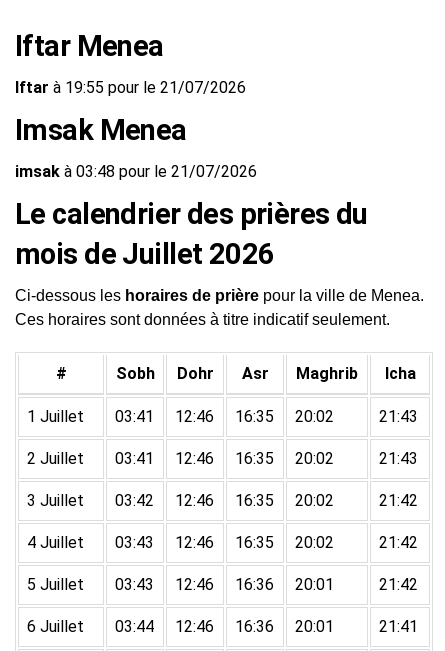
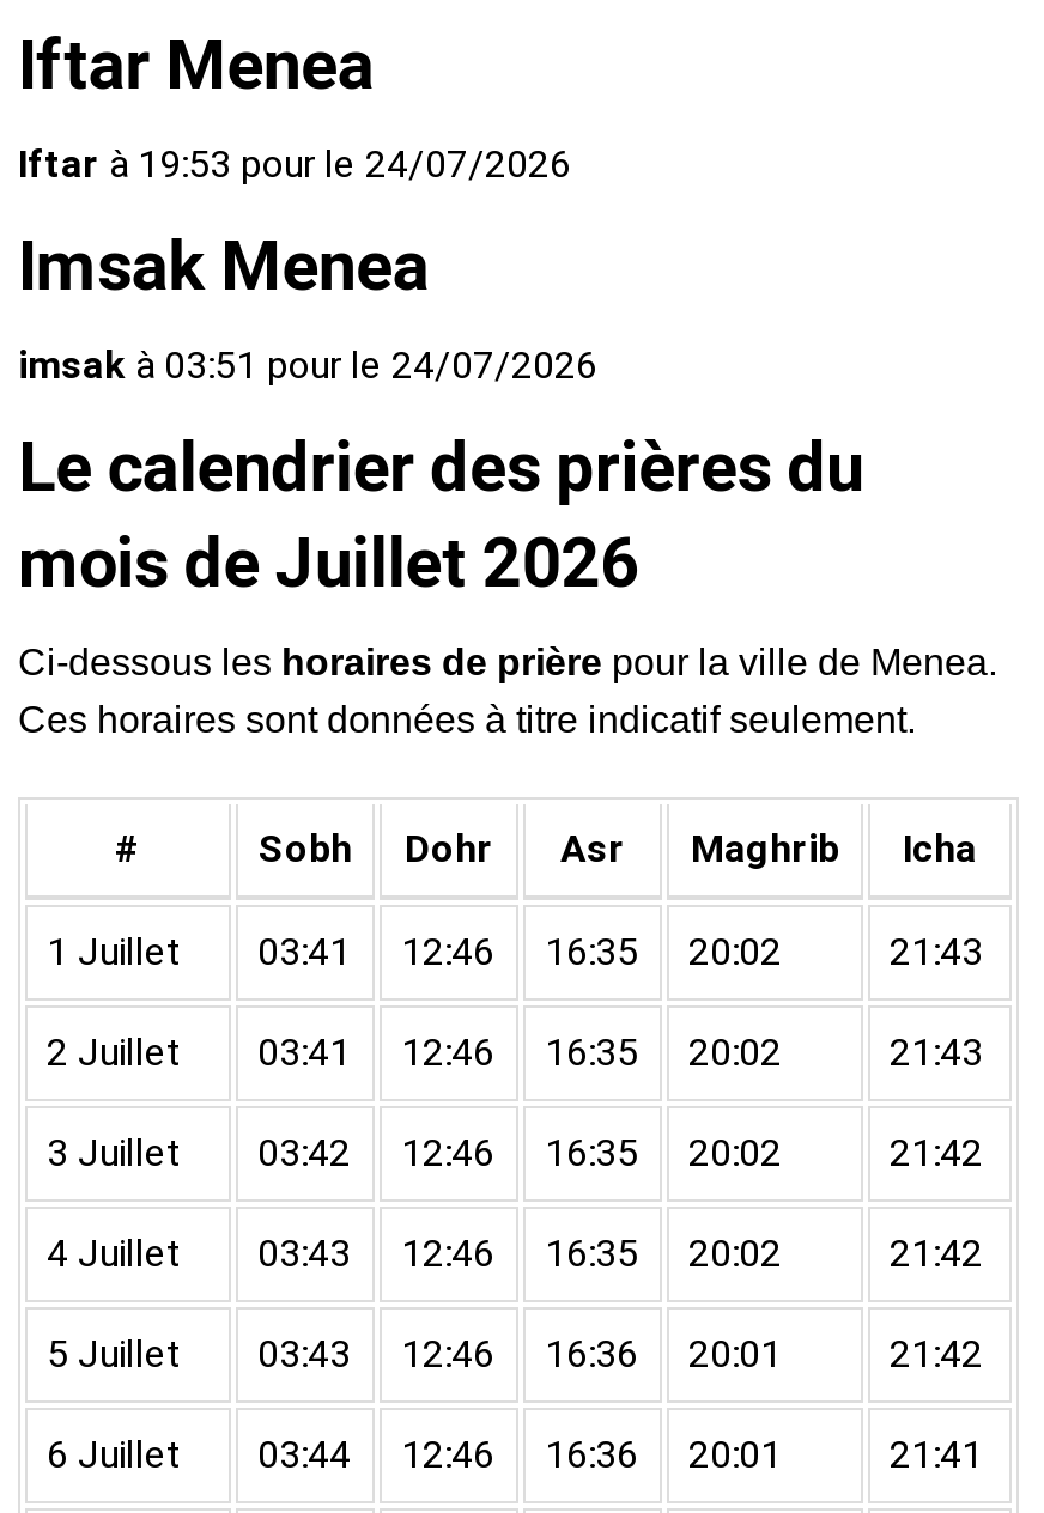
[15,78,246,97] Iftar à 19:55 pour le 21/07/2026 -> [18,141,571,187] Iftar à 19:53 pour le 24/07/2026
[15,162,257,181] imsak à 03:48 pour le 21/07/2026 -> [18,342,597,388] imsak à 03:51 pour le 24/07/2026

